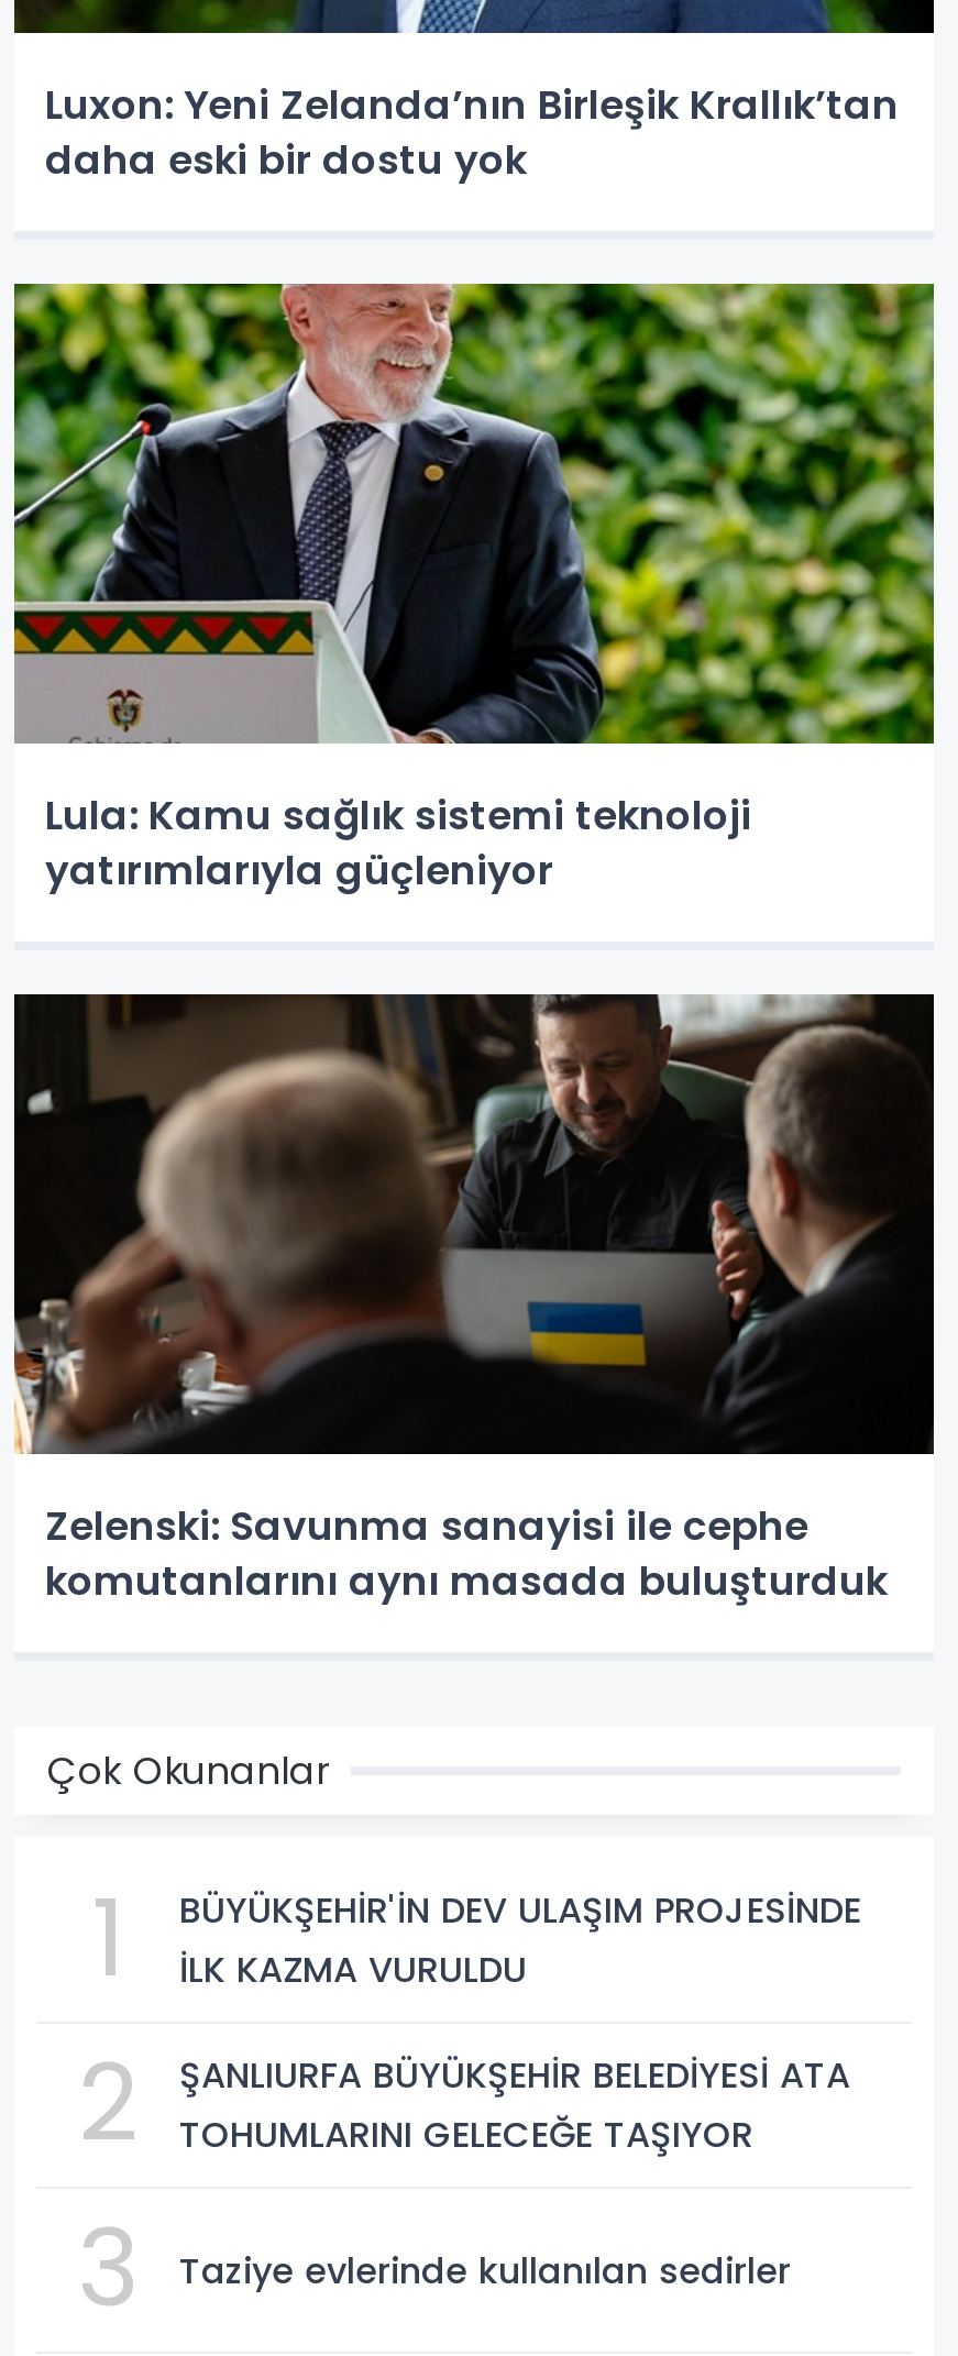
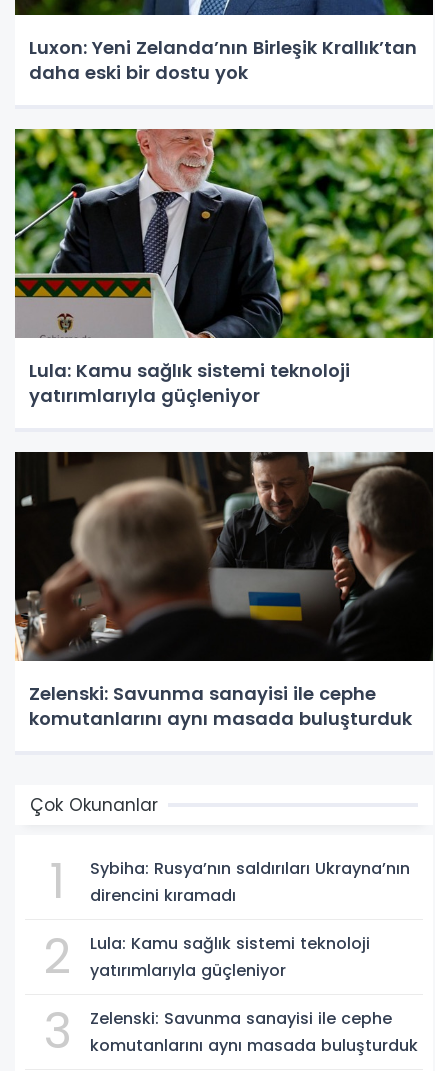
[179,1886,861,1996] BÜYÜKŞEHİR'İN DEV ULAŞIM PROJESİNDE | İLK KAZMA VURULDU -> [90,857,410,907] Sybiha: Rusya’nın saldırıları Ukrayna’nın | direncini kıramadı
[179,2051,850,2161] ŞANLIURFA BÜYÜKŞEHİR BELEDİYESİ ATA | TOHUMLARINI GELECEĞE TAŞIYOR -> [90,932,370,982] Lula: Kamu sağlık sistemi teknoloji | yatırımlarıyla güçleniyor
[179,2246,791,2296] Taziye evlerinde kullanılan sedirler -> [90,1007,418,1057] Zelenski: Savunma sanayisi ile cephe | komutanlarını aynı masada buluşturduk

